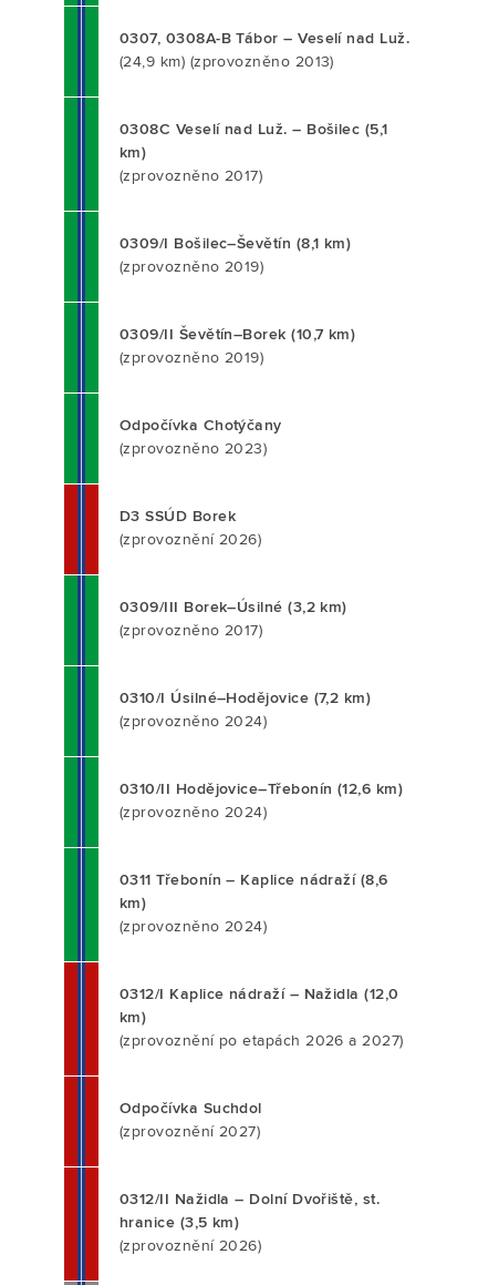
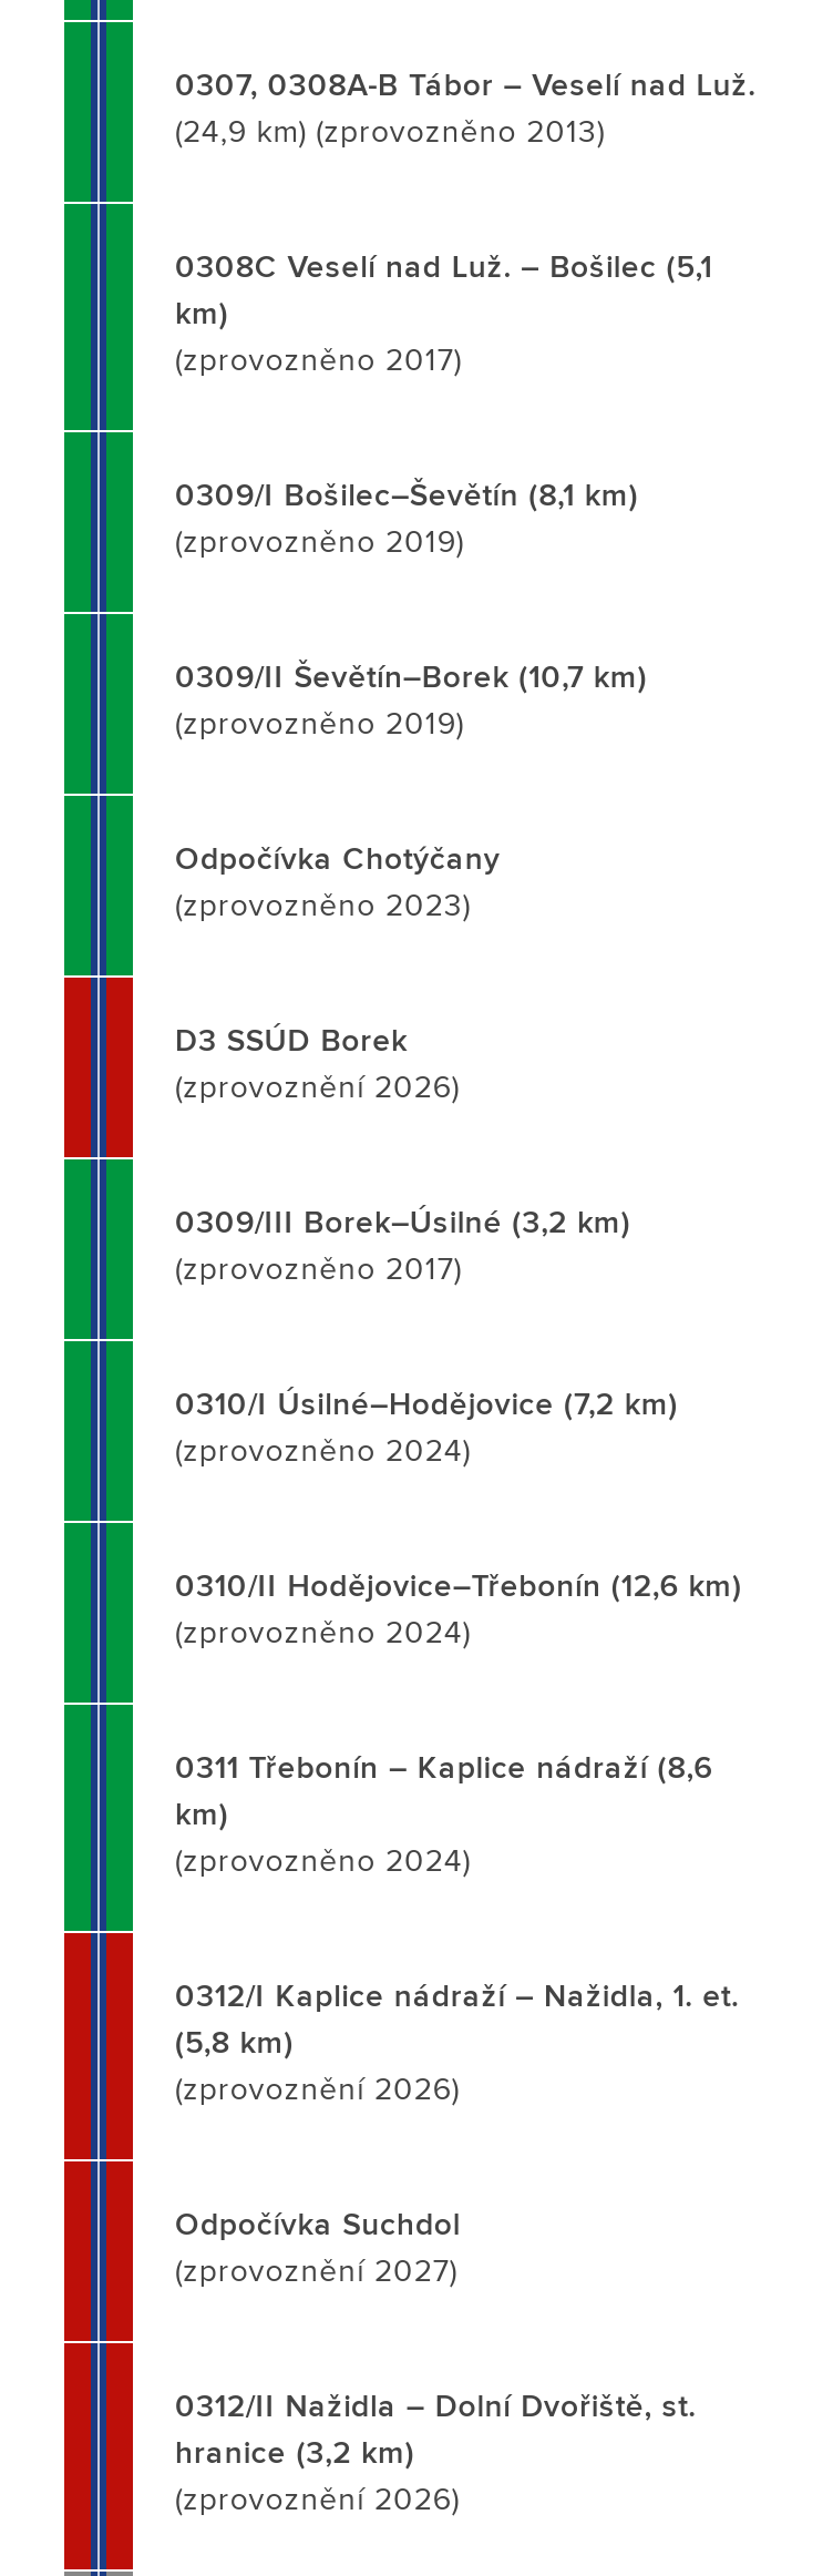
[119,985,403,1051] 0312/I Kaplice nádraží – Nažidla (12,0 | km) | (zprovoznění po etapách 2026 a 2027) -> [175,1977,739,2110] 0312/I Kaplice nádraží – Nažidla, 1. et. | (5,8 km) | (zprovoznění 2026)
[119,1213,239,1233] hranice (3,5 km) -> [175,2434,415,2474] hranice (3,2 km)

